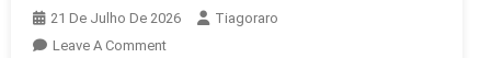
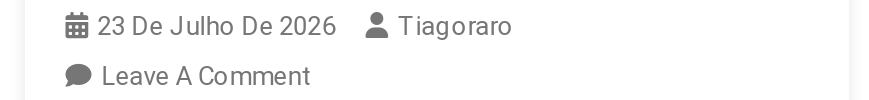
[51,9,181,26] 21 De Julho De 2026 -> [98,11,336,41] 23 De Julho De 2026

